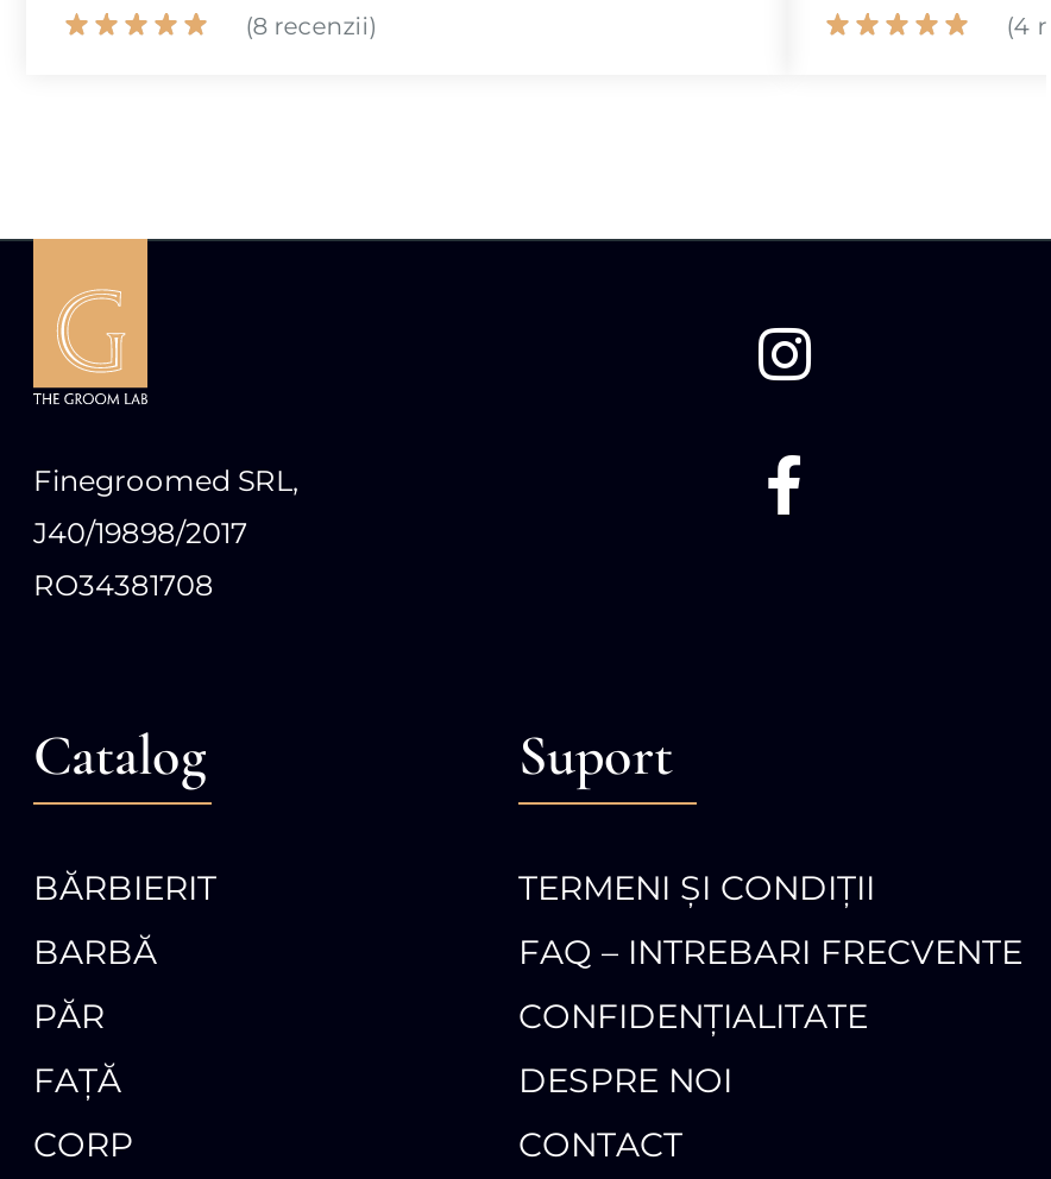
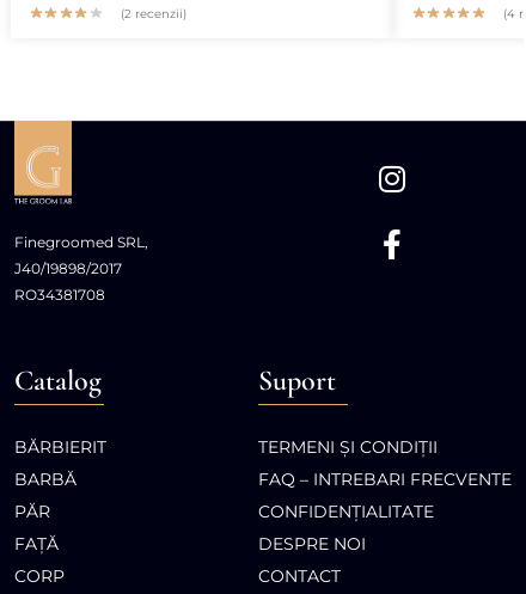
[245,11,376,42] (8 recenzii) -> [121,6,187,22] (2 recenzii)

